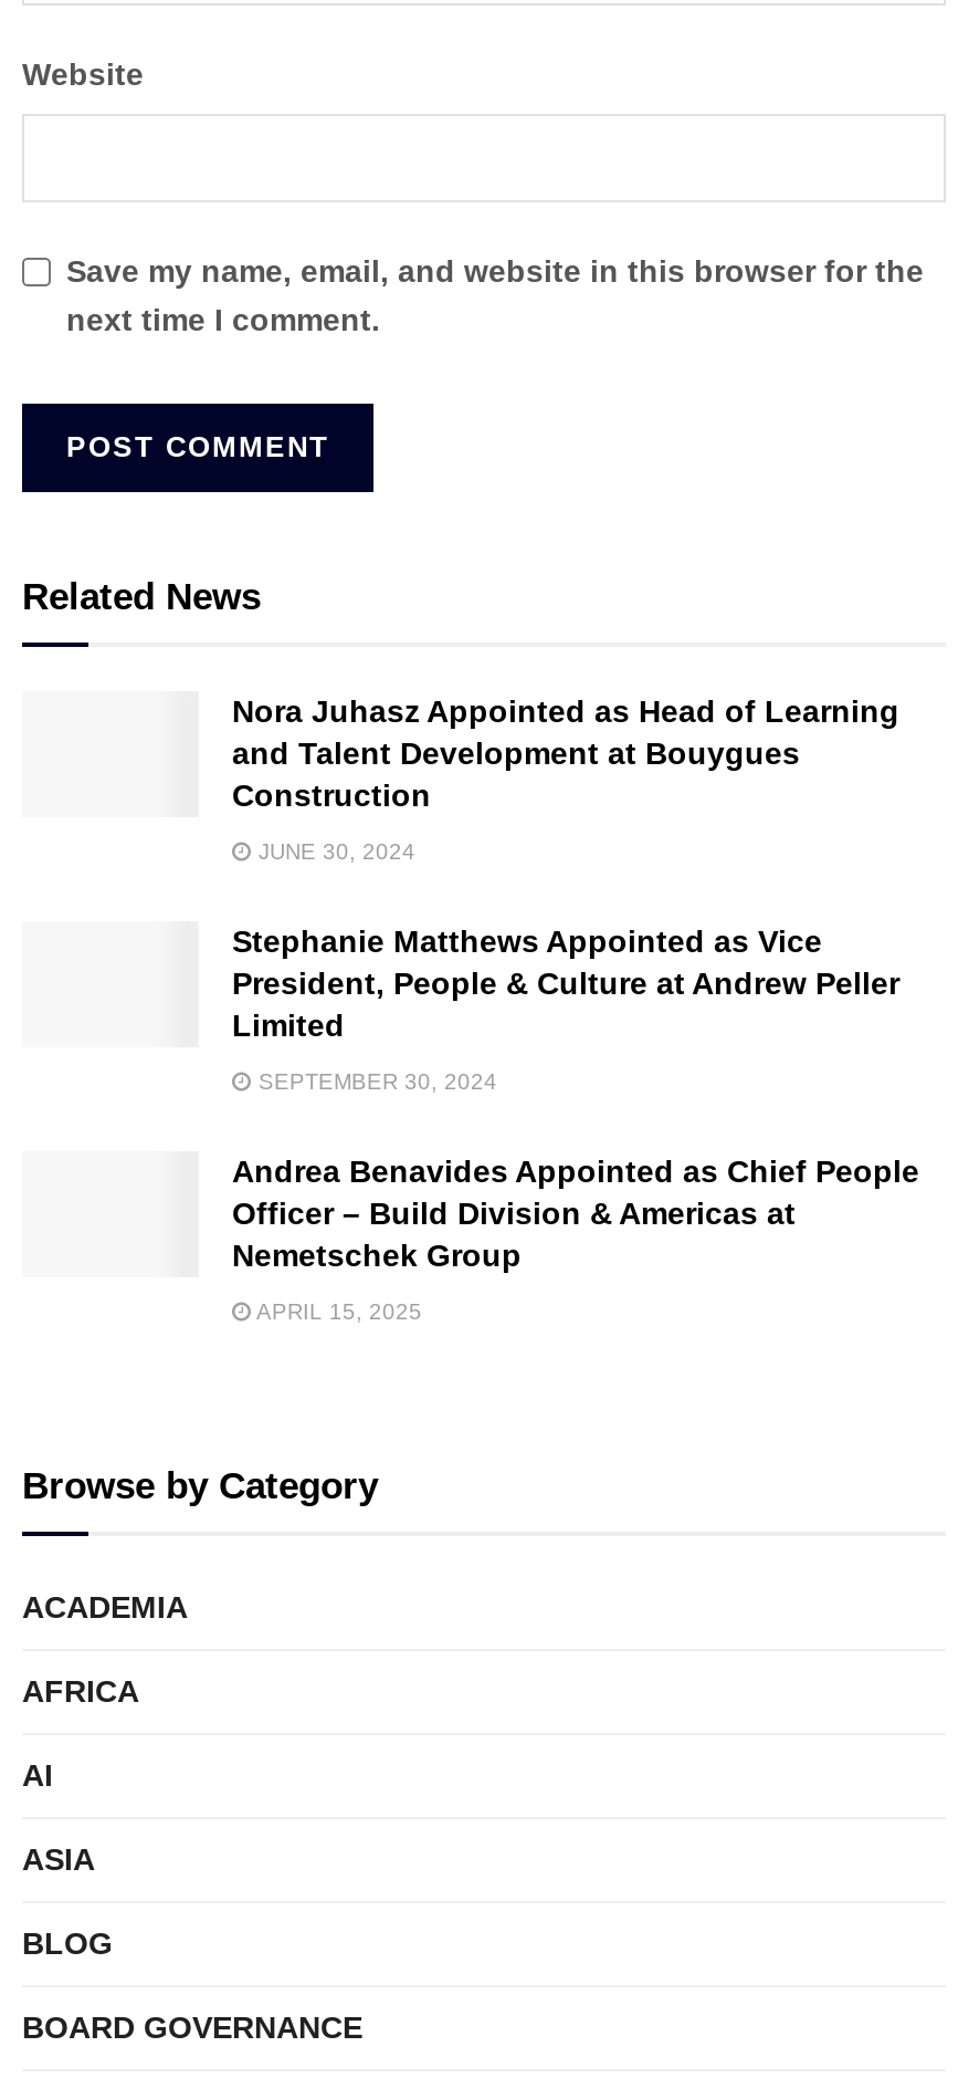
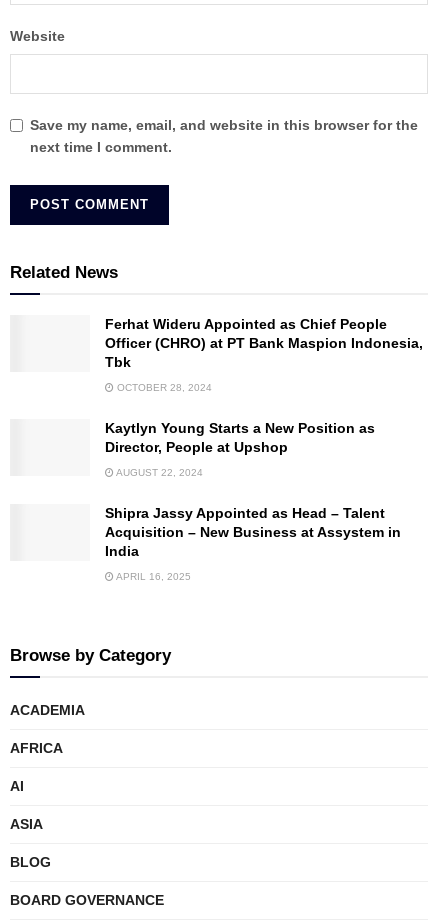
[232,694,899,813] Nora Juhasz Appointed as Head of Learning | and Talent Development at Bouygues | Construction -> [105,316,423,370] Ferhat Wideru Appointed as Chief People | Officer (CHRO) at PT Bank Maspion Indonesia, | Tbk
[252,840,415,864] JUNE 30, 2024 -> [114,382,212,393] OCTOBER 28, 2024
[232,924,899,1043] Stephanie Matthews Appointed as Vice | President, People & Culture at Andrew Peller | Limited -> [105,420,375,455] Kaytlyn Young Starts a New Position as | Director, People at Upshop
[252,1070,497,1094] SEPTEMBER 30, 2024 -> [114,467,203,478] AUGUST 22, 2024
[232,1154,919,1273] Andrea Benavides Appointed as Chief People | Officer – Build Division & Americas at | Nemetschek Group -> [105,505,401,559] Shipra Jassy Appointed as Head – Talent | Acquisition – New Business at Assystem in | India
[252,1300,422,1324] APRIL 15, 2025 -> [114,571,191,582] APRIL 16, 2025

